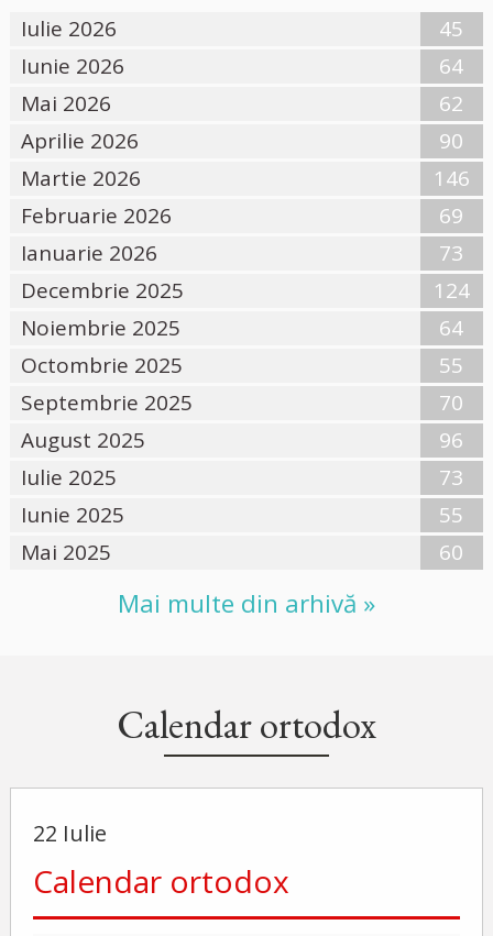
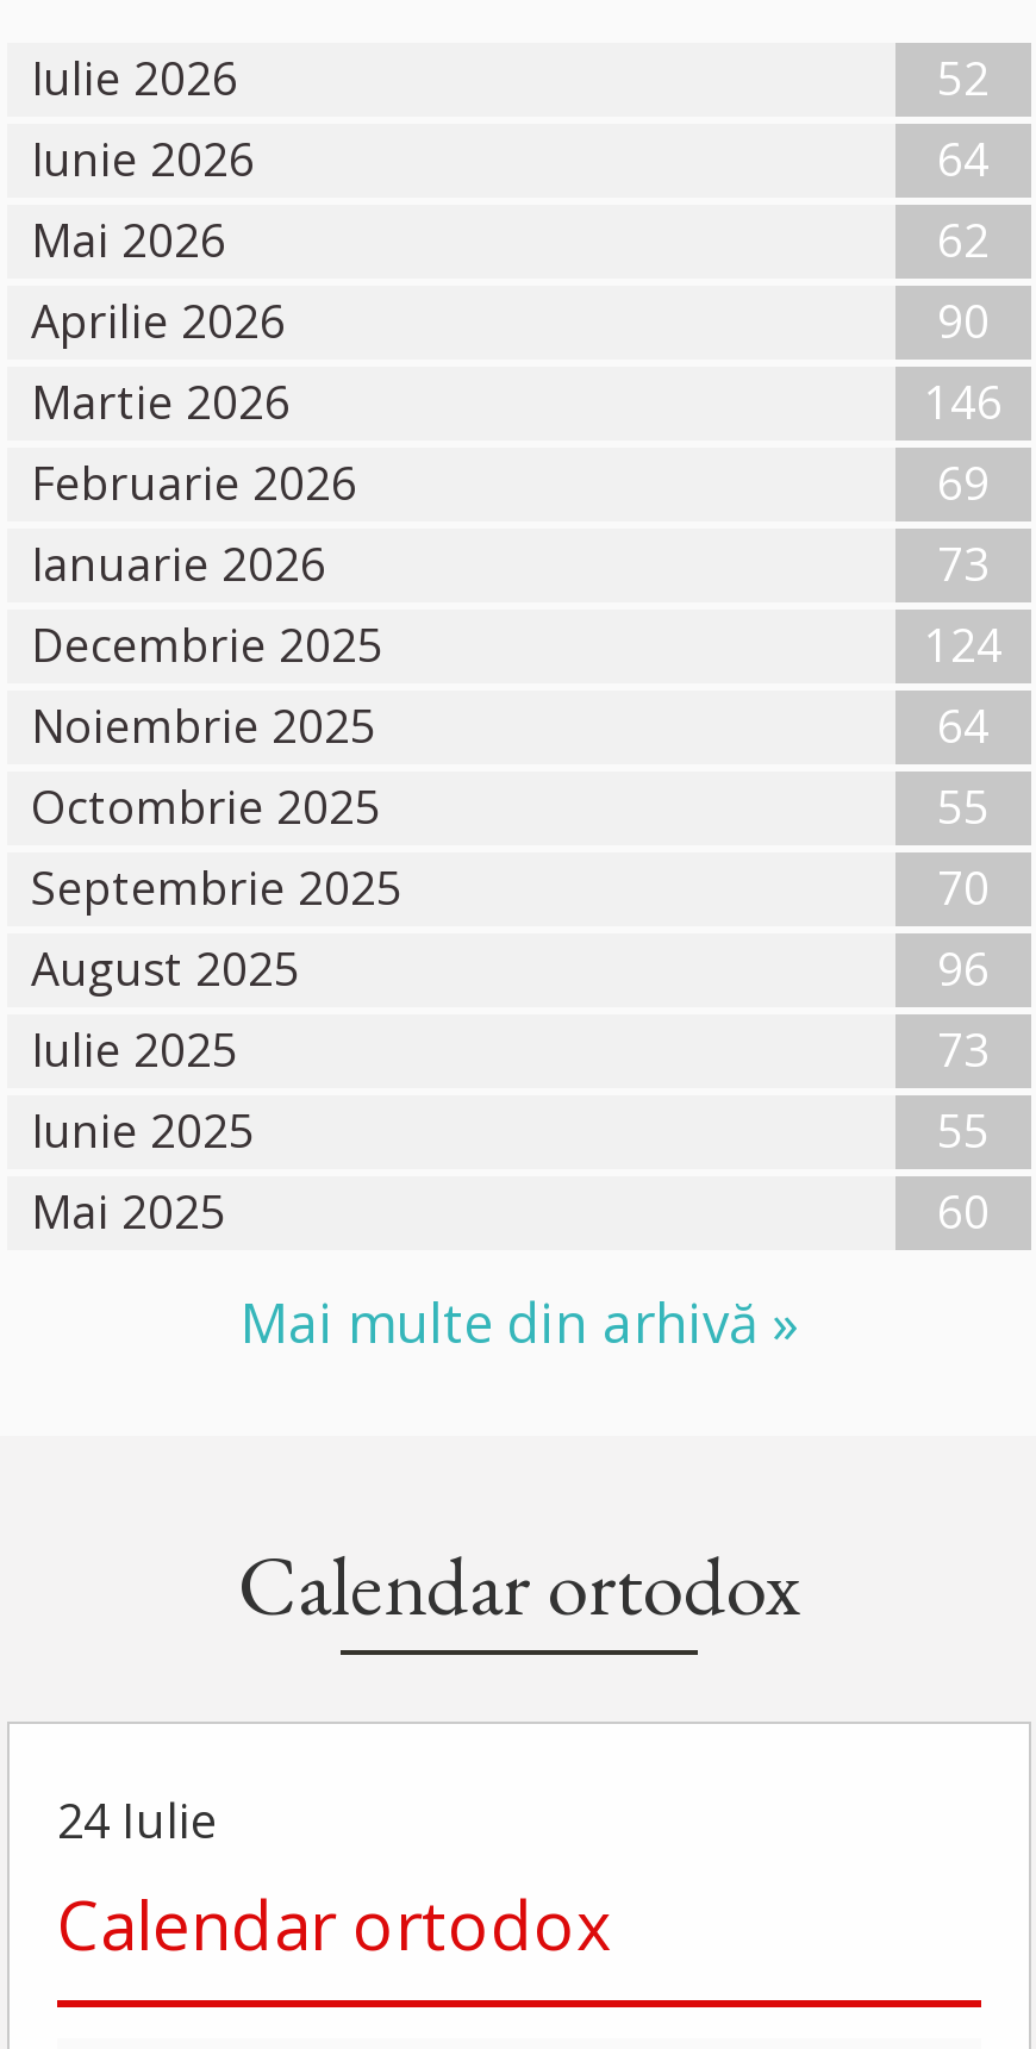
[440,14,464,43] 45 -> [937,47,990,109] 52
[33,818,107,848] 22 Iulie -> [57,1788,217,1852] 24 Iulie

